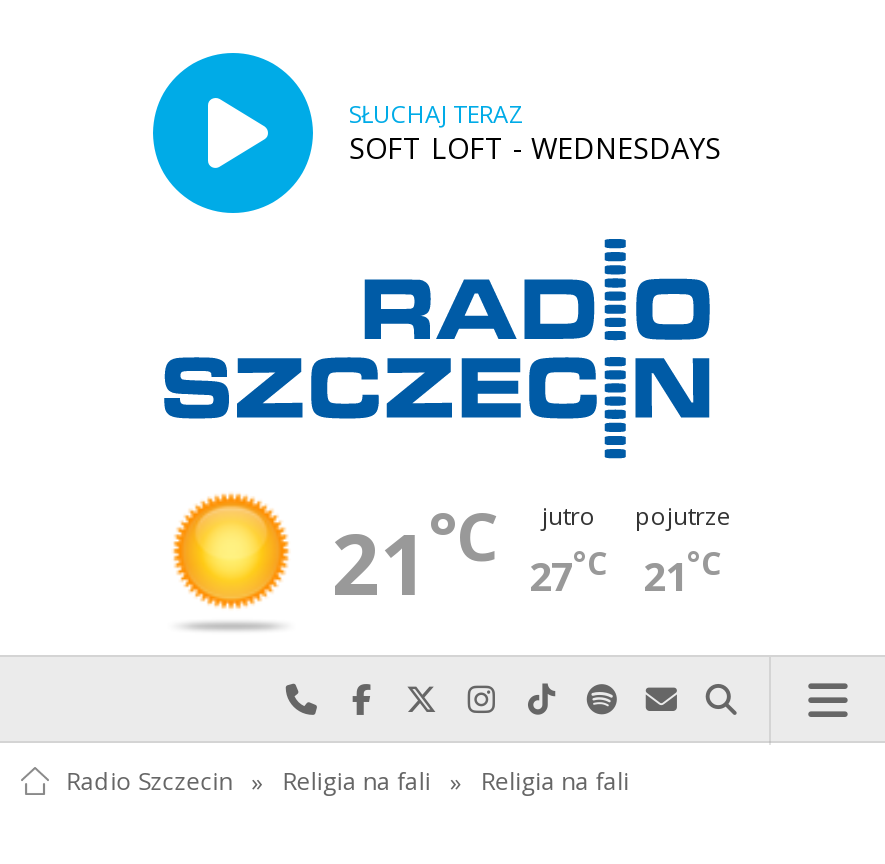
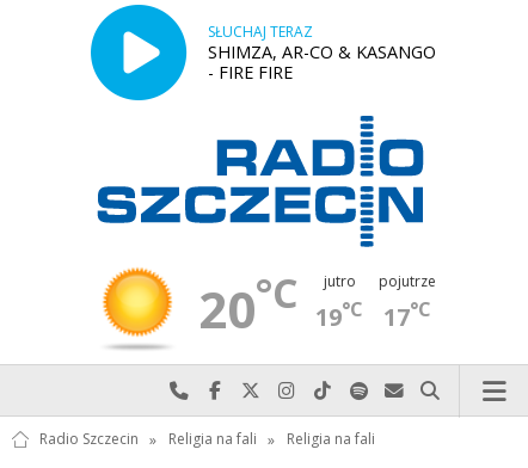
[349,128,721,166] SOFT LOFT - WEDNESDAYS -> [208,40,436,83] SHIMZA, AR-CO & KASANGO | - FIRE FIRE
[332,490,500,620] 21°C -> [198,266,298,343] 20°C
[529,542,609,604] 27°C -> [315,296,363,333] 19°C
[643,542,723,604] 21°C -> [383,296,431,333] 17°C

